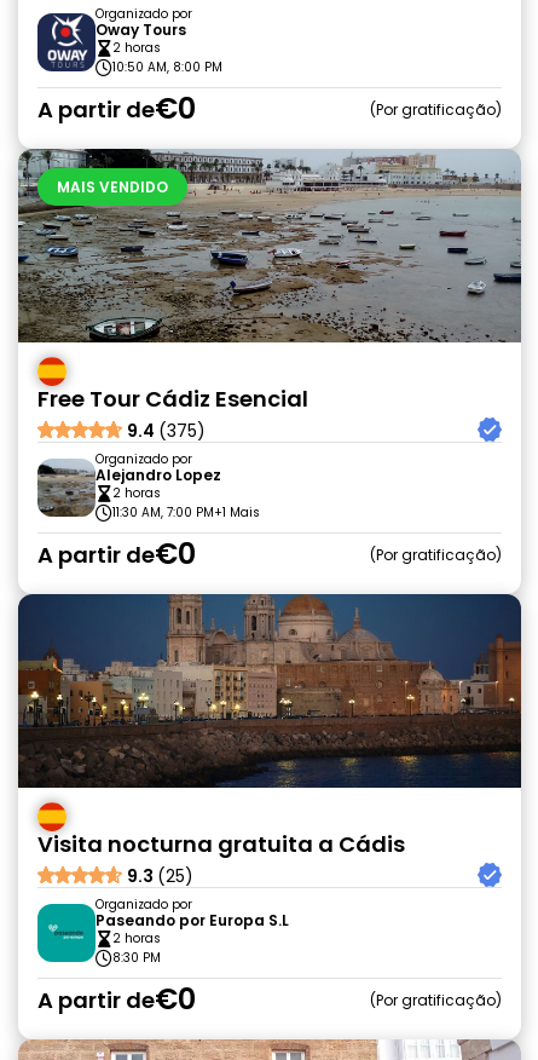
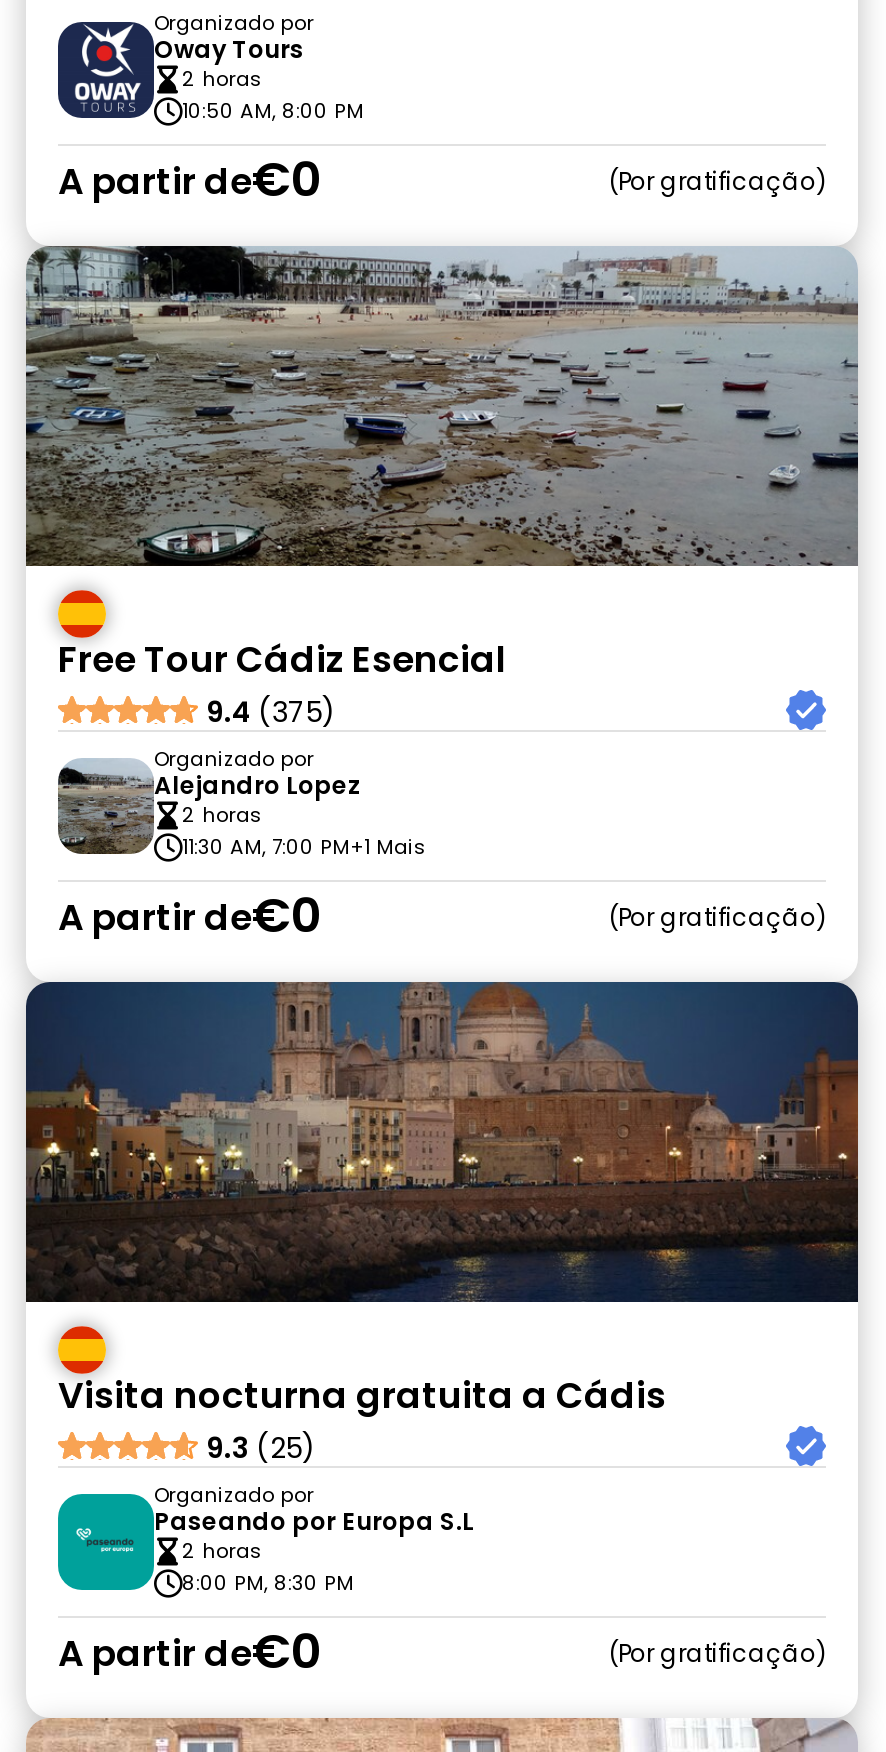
[57,177,168,197] MAIS VENDIDO -> none
[112,949,161,967] 8:30 PM -> [182,1568,354,1598] 8:00 PM, 8:30 PM

